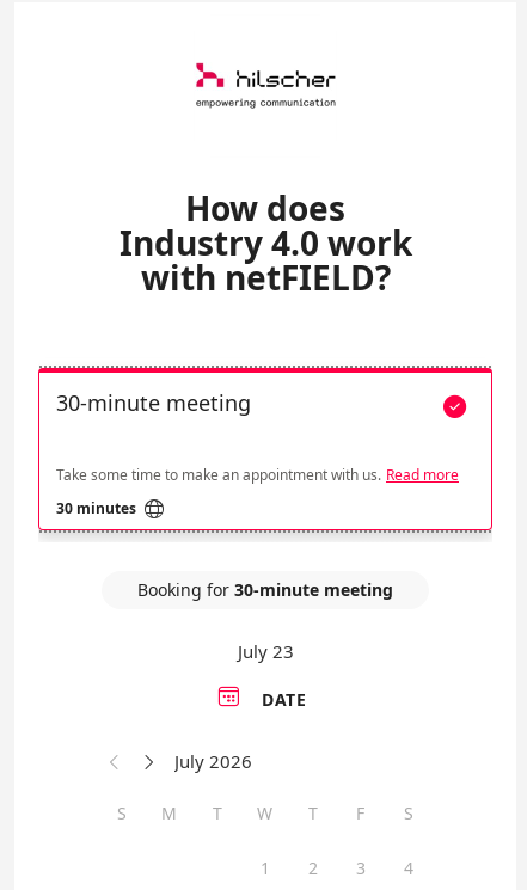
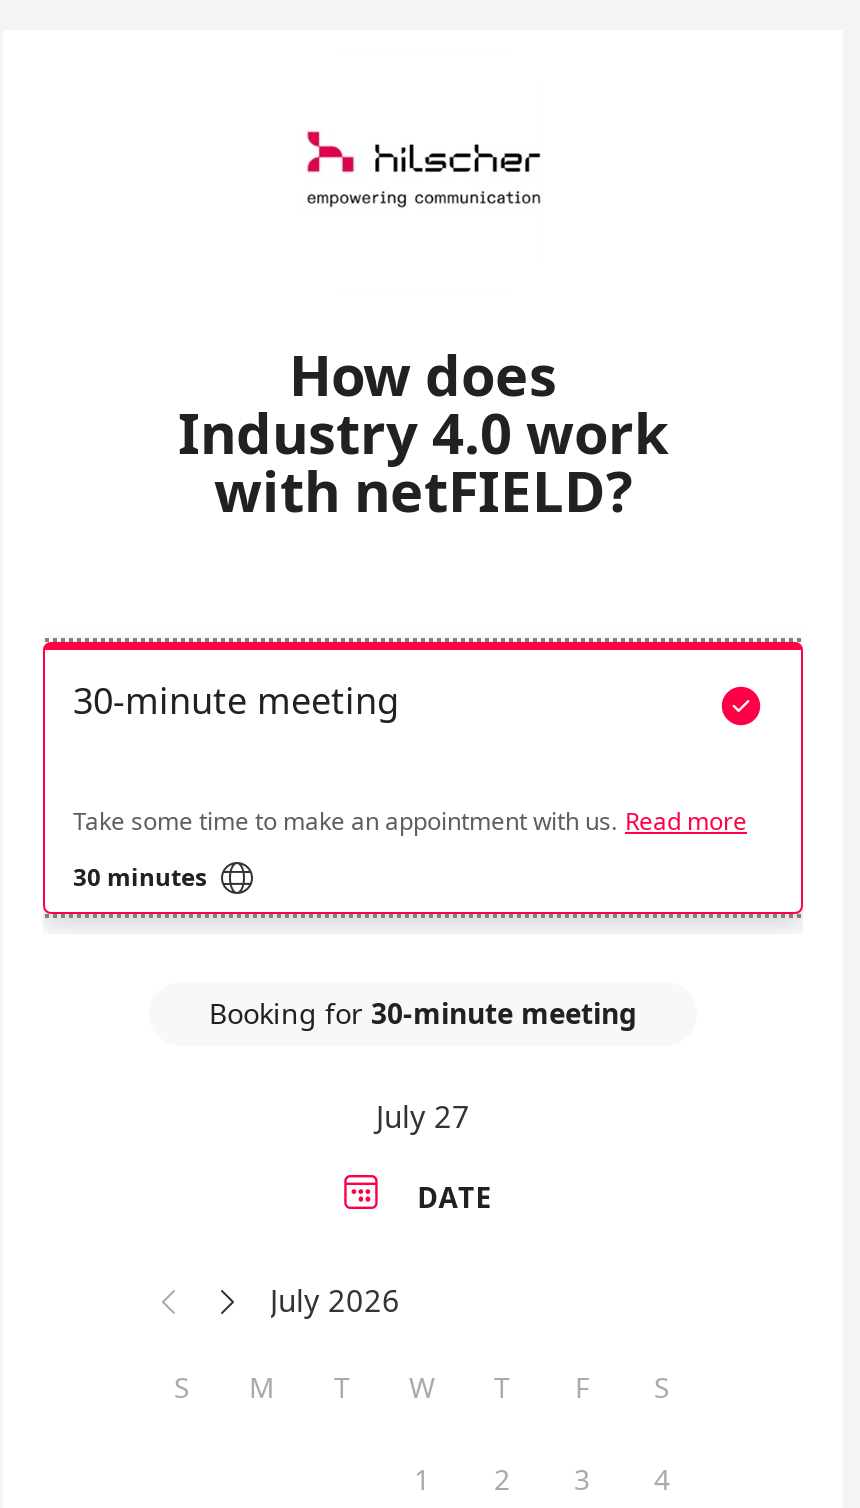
[237,639,293,663] July 23 -> [376,1096,470,1136] July 27

